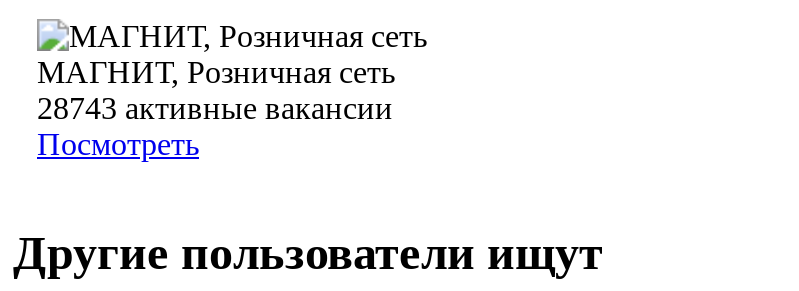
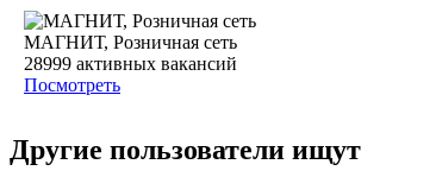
[37,92,393,126] 28743 активные вакансии -> [24,54,237,74] 28999 активных вакансий

